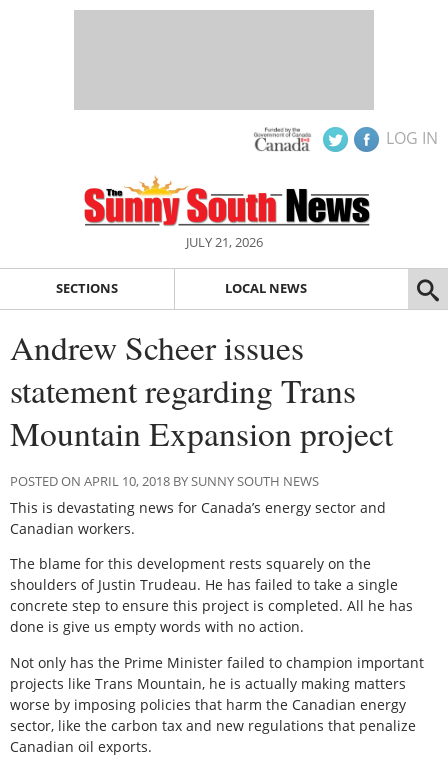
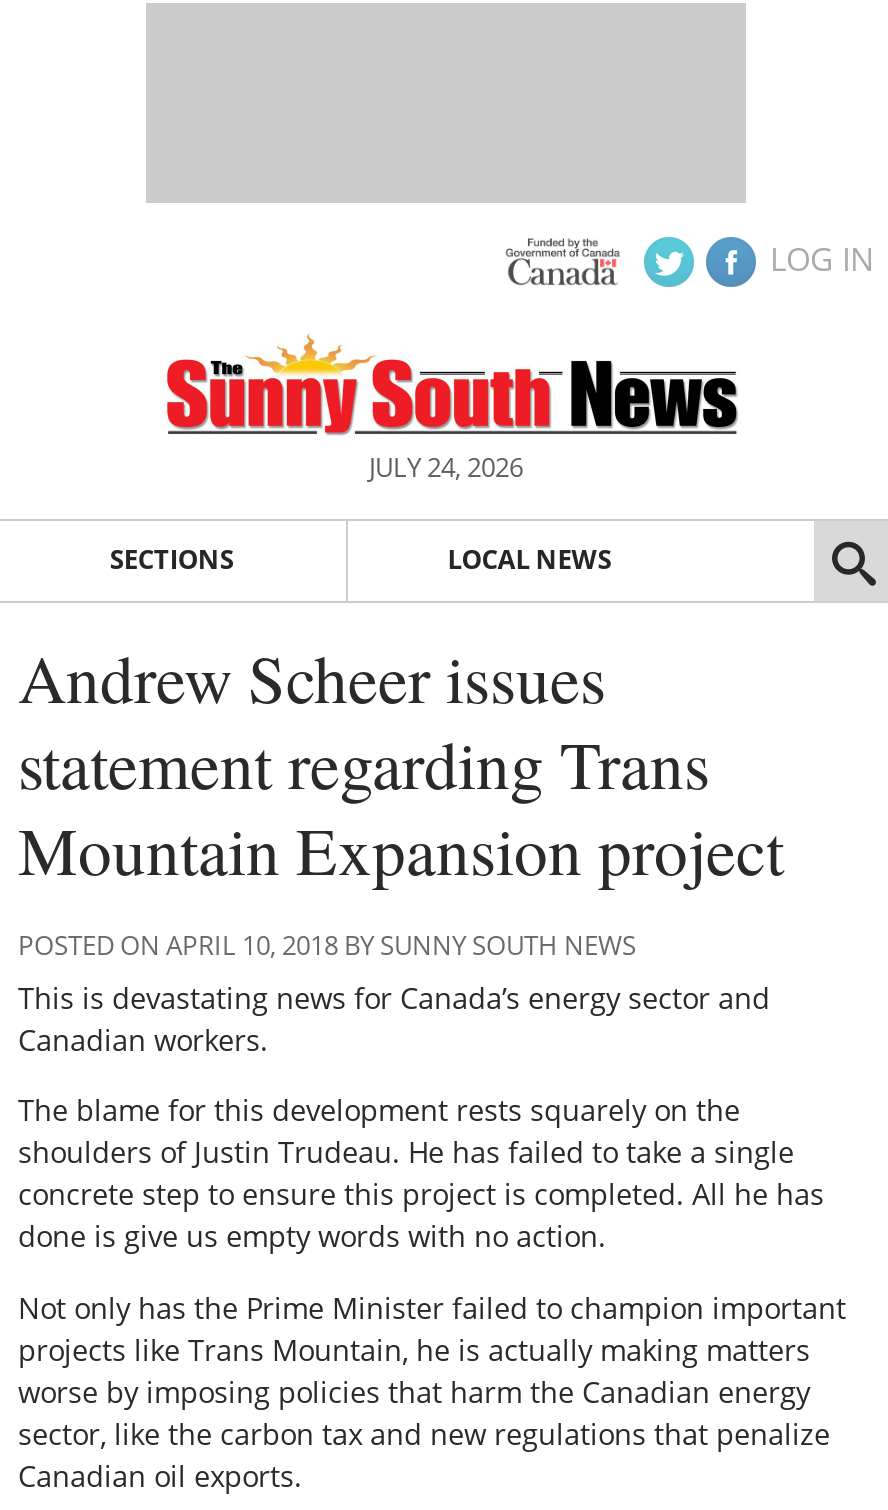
[185,233,262,251] JULY 21, 2026 -> [369,449,523,485] JULY 24, 2026

